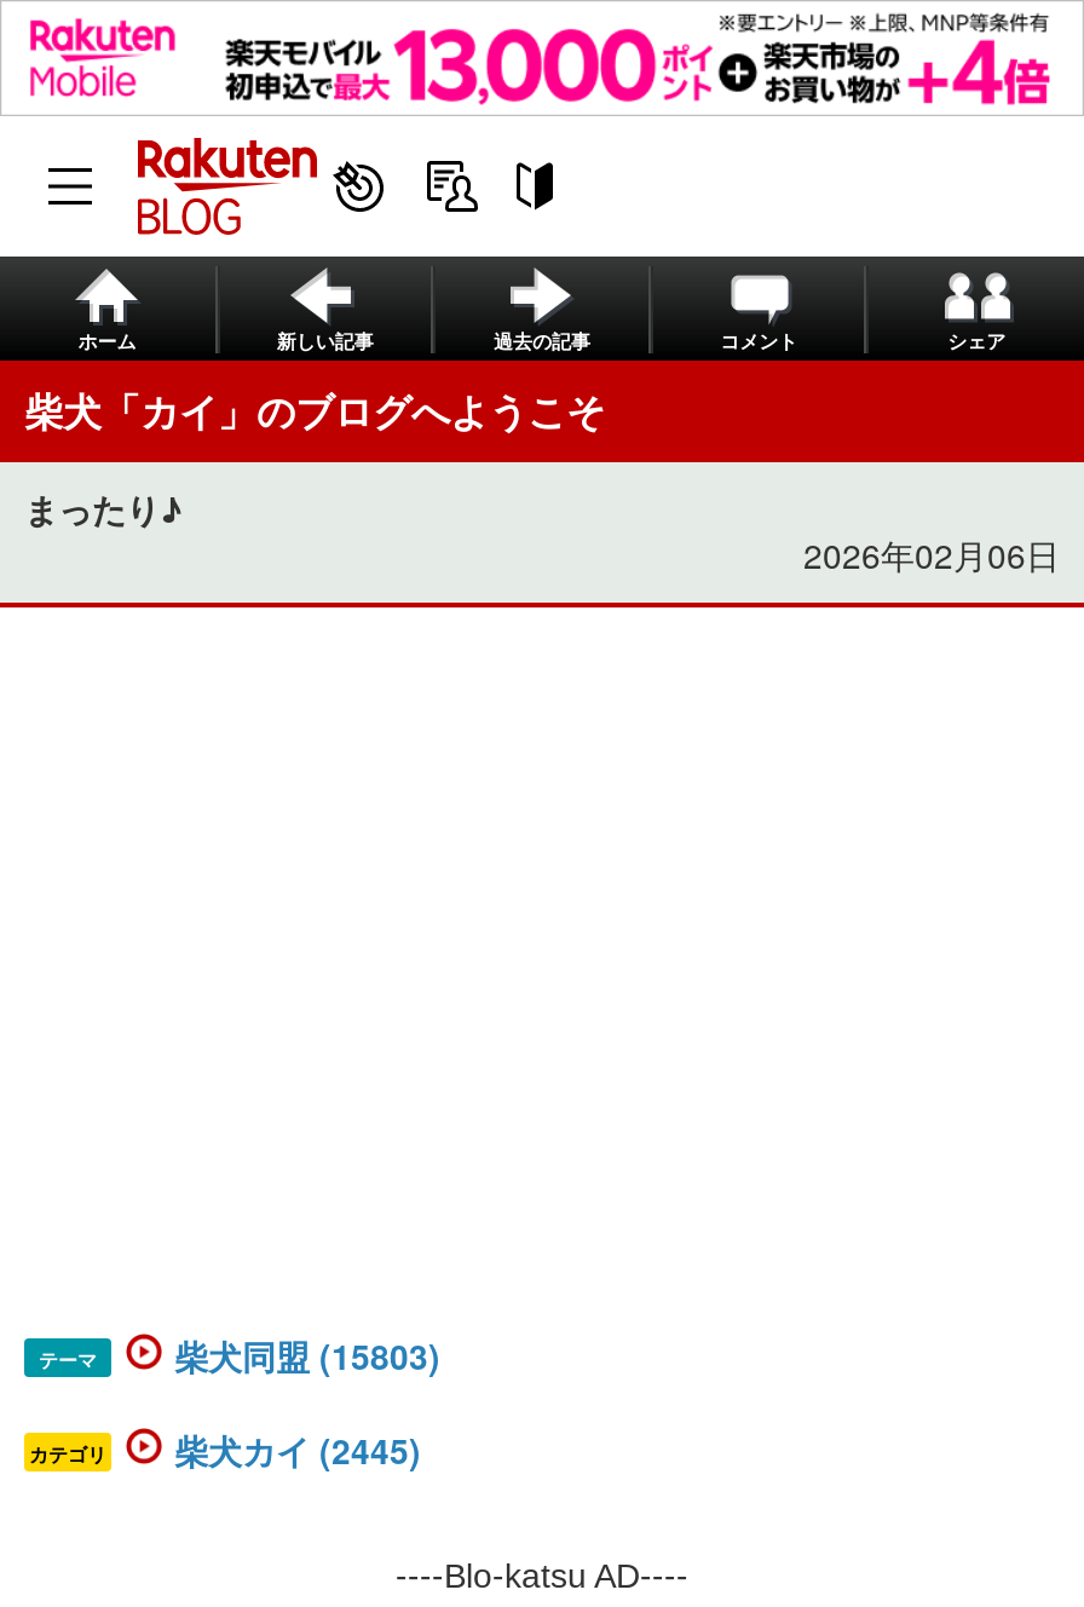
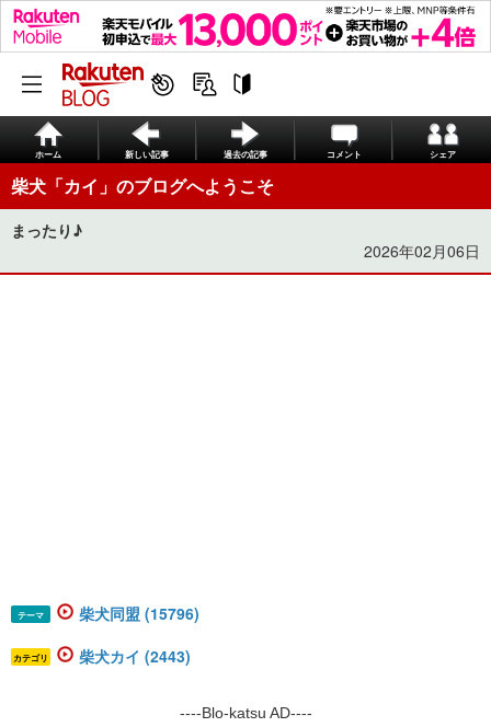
[174,1331,440,1379] 柴犬同盟 (15803) -> [79,602,199,624] 柴犬同盟 (15796)
[174,1425,421,1473] 柴犬カイ (2445) -> [79,645,191,667] 柴犬カイ (2443)

